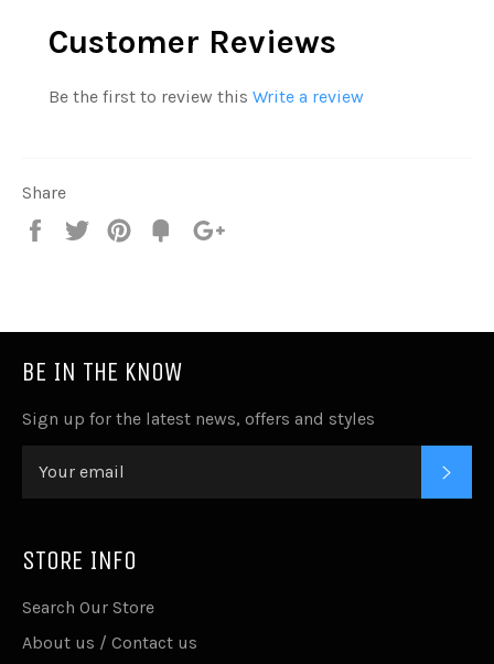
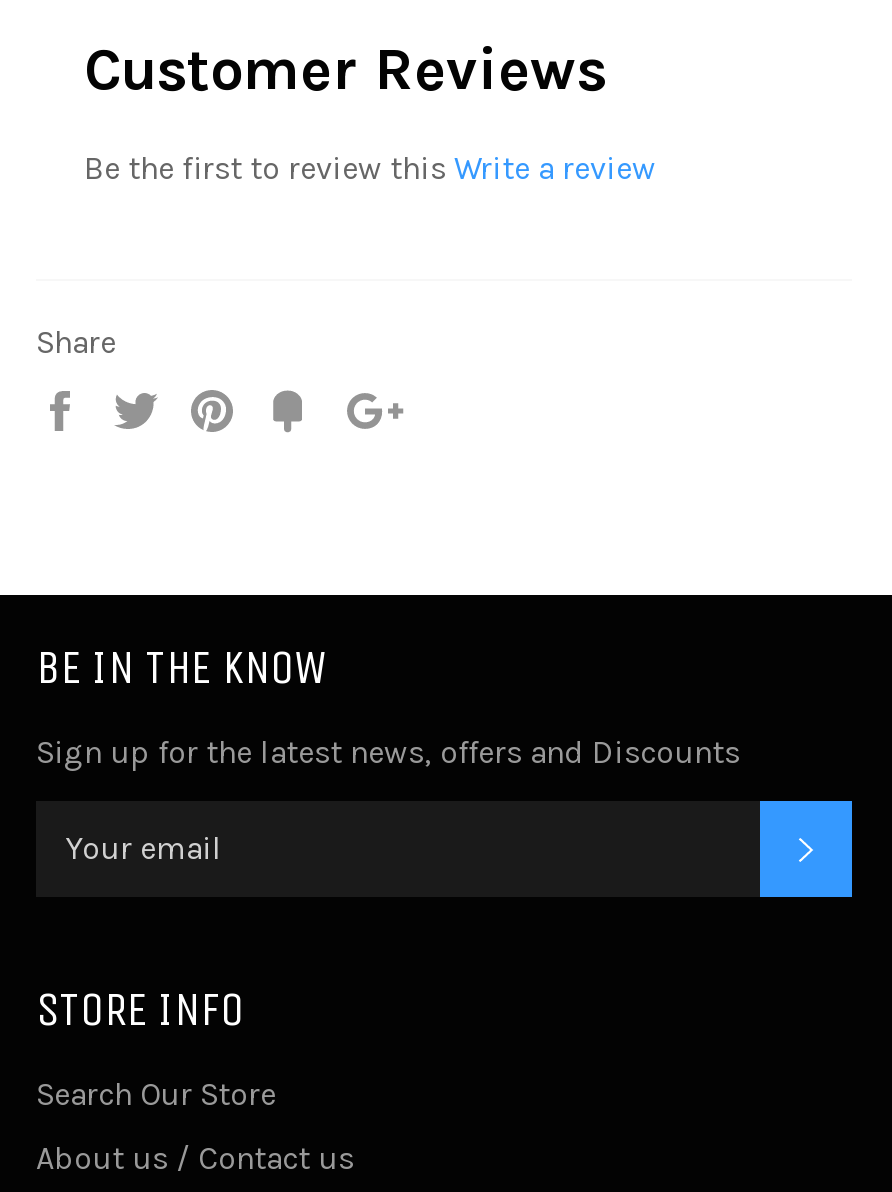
[22,408,375,429] Sign up for the latest news, offers and styles -> [36,732,740,770] Sign up for the latest news, offers and Discounts

